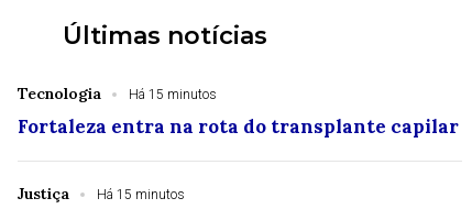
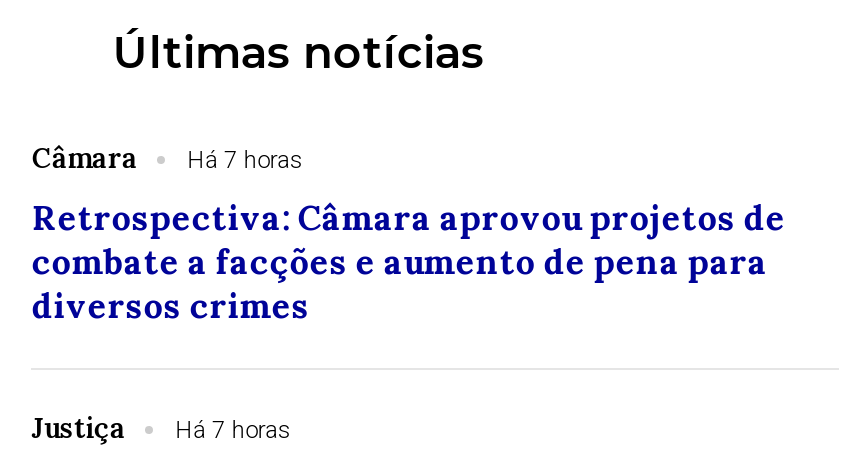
[18,83,217,103] Tecnologia | Há 15 minutos -> [32,139,304,175] Câmara | Há 7 horas
[18,114,459,138] Fortaleza entra na rota do transplante capilar -> [32,195,786,327] Retrospectiva: Câmara aprovou projetos de | combate a facções e aumento de pena para | diversos crimes
[18,183,185,203] Justiça Há 15 minutos -> [32,409,292,445] Justiça Há 7 horas

